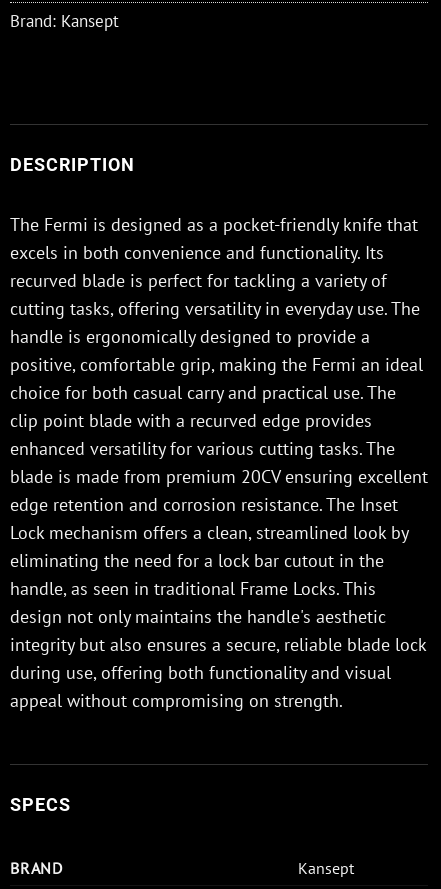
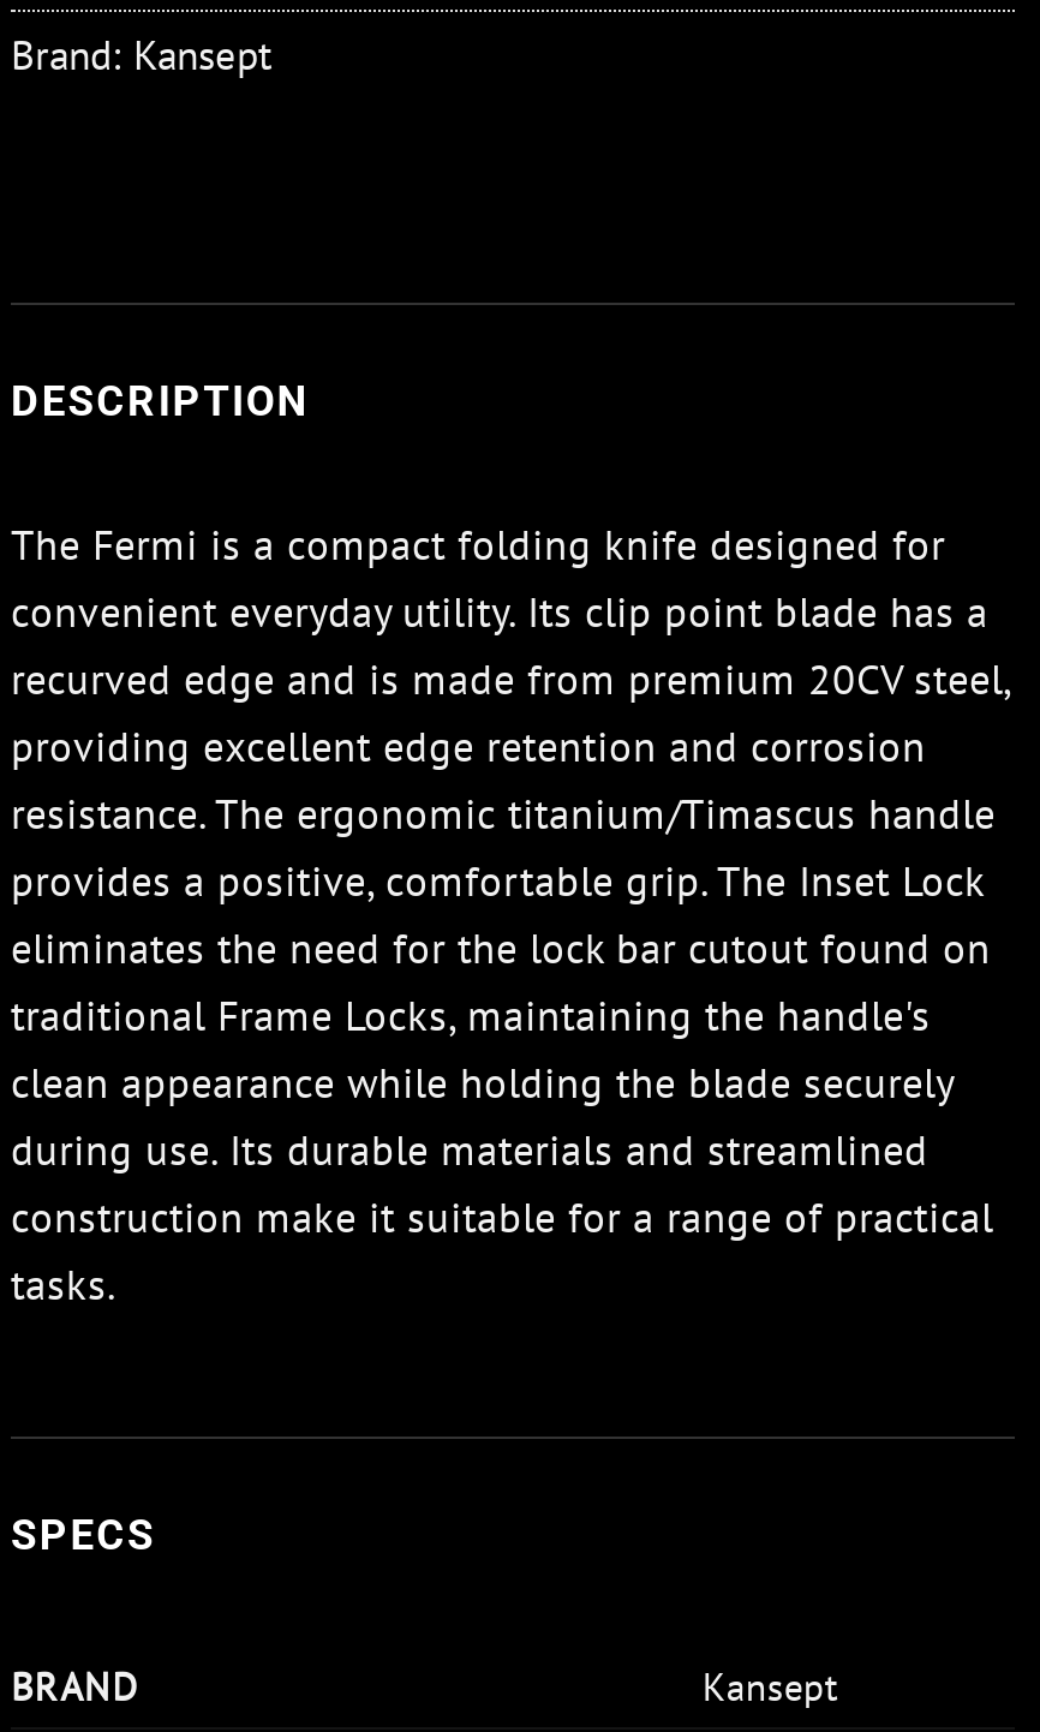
[10,213,428,712] The Fermi is designed as a pocket-friendly knife that | excels in both convenience and functionality. Its | recurved blade is perfect for tackling a variety of | cutting tasks, offering versatility in everyday use. The | handle is ergonomically designed to provide a | positive, comfortable grip, making the Fermi an ideal | choice for both casual carry and practical use. The | clip point blade with a recurved edge provides | enhanced versatility for various cutting tasks. The | blade is made from premium 20CV ensuring excellent | edge retention and corrosion resistance. The Inset | Lock mechanism offers a clean, streamlined look by | eliminating the need for a lock bar cutout in the | handle, as seen in traditional Frame Locks. This | design not only maintains the handle's aesthetic | integrity but also ensures a secure, reliable blade lock | during use, offering both functionality and visual | appeal without compromising on strength. -> [11,516,1010,1312] The Fermi is a compact folding knife designed for | convenient everyday utility. Its clip point blade has a | recurved edge and is made from premium 20CV steel, | providing excellent edge retention and corrosion | resistance. The ergonomic titanium/Timascus handle | provides a positive, comfortable grip. The Inset Lock | eliminates the need for the lock bar cutout found on | traditional Frame Locks, maintaining the handle's | clean appearance while holding the blade securely | during use. Its durable materials and streamlined | construction make it suitable for a range of practical | tasks.

